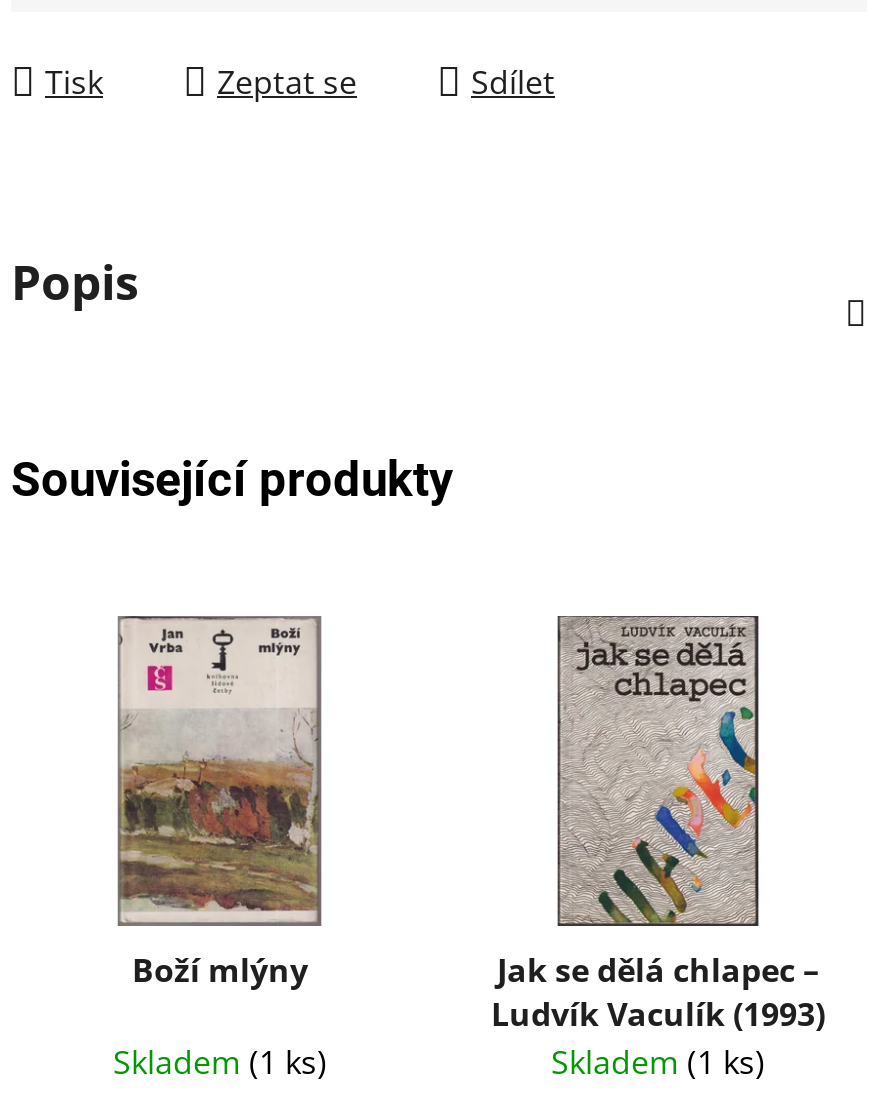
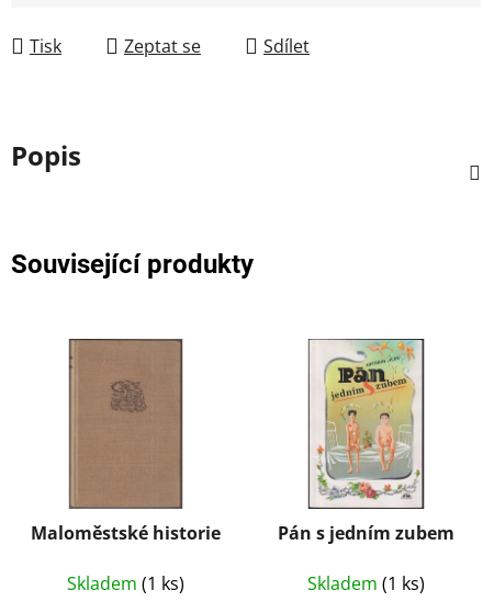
[119,616,323,992] [image] | Boží mlýny -> [31,339,221,545] [image] | Maloměstské historie
[491,616,825,1036] [image] | Jak se dělá chlapec – | Ludvík Vaculík (1993) -> [278,339,454,545] [image] | Pán s jedním zubem

